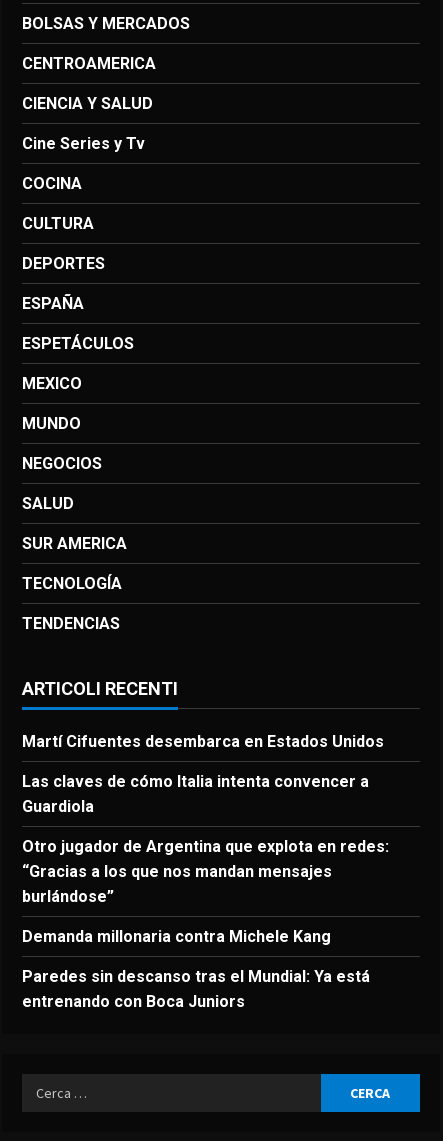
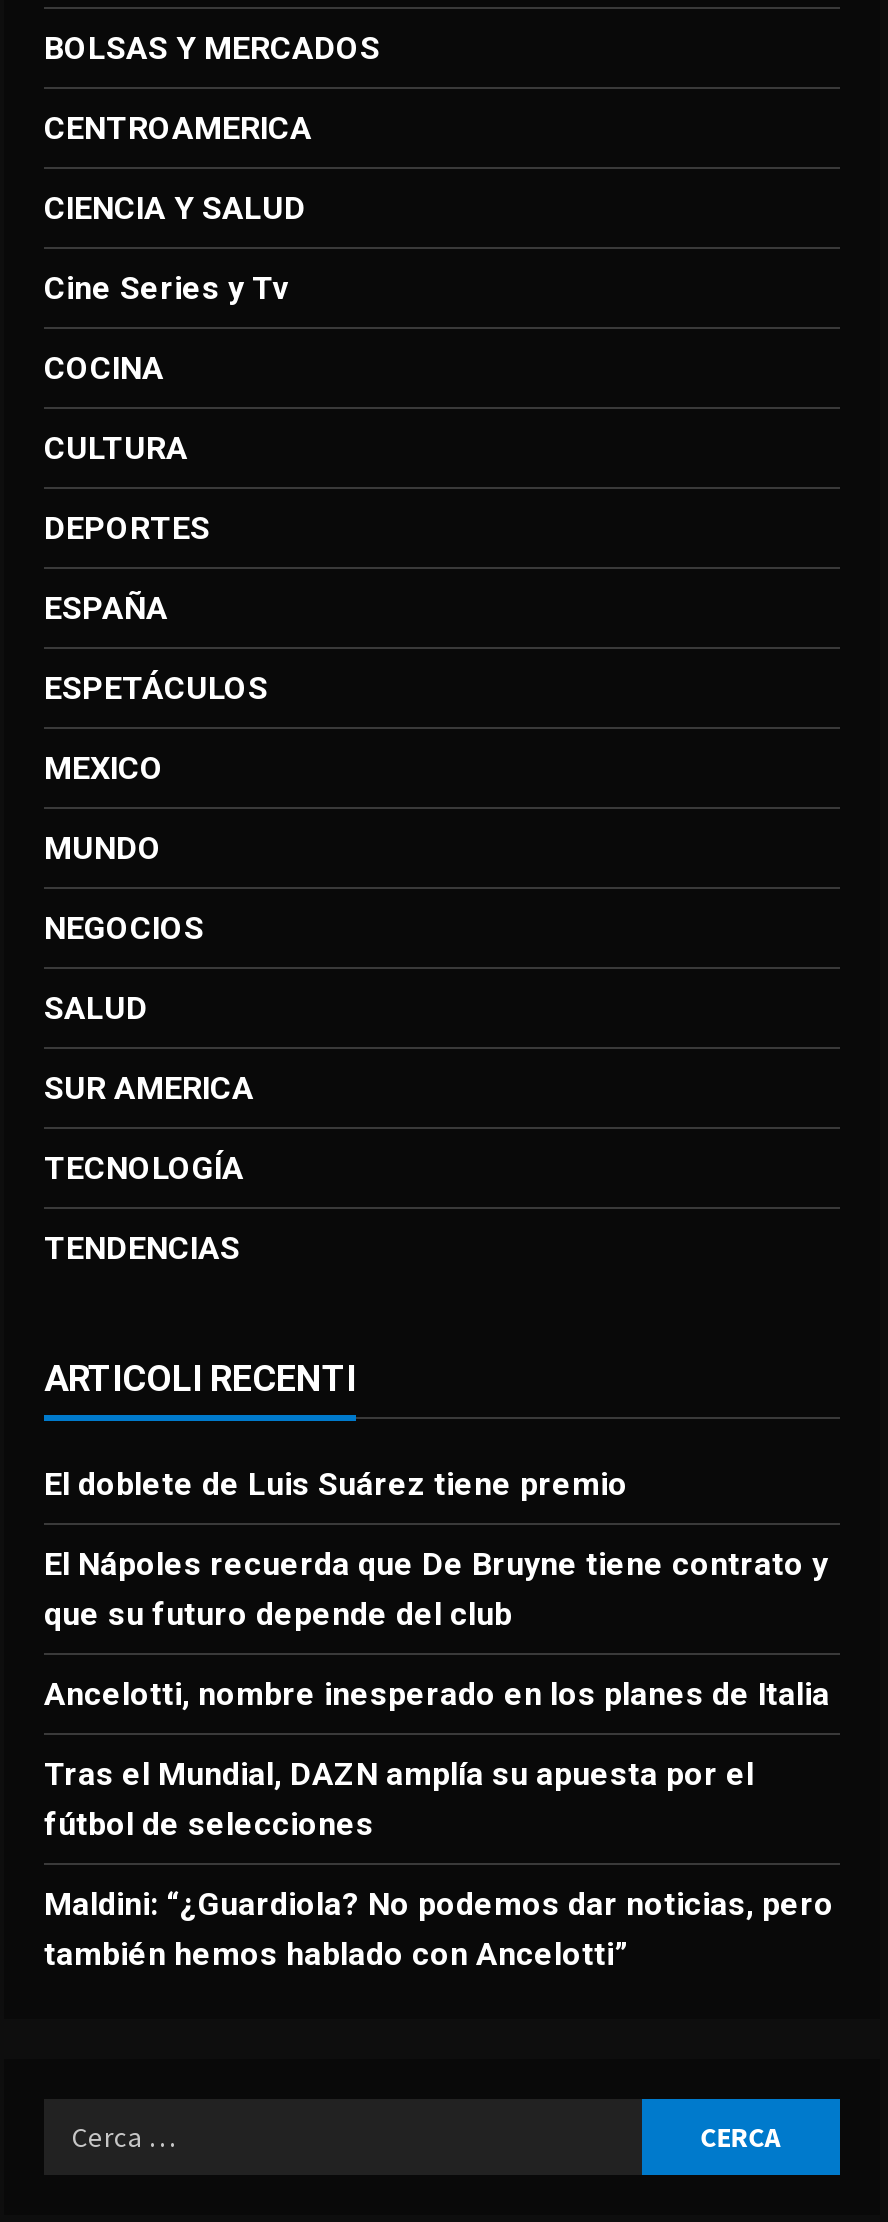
[22,732,384,751] Martí Cifuentes desembarca en Estados Unidos -> [44,1465,628,1503] El doblete de Luis Suárez tiene premio
[22,772,369,816] Las claves de cómo Italia intenta convencer a | Guardiola -> [44,1545,828,1633] El Nápoles recuerda que De Bruyne tiene contrato y | que su futuro depende del club
[22,837,389,906] Otro jugador de Argentina que explota en redes: | “Gracias a los que nos mandan mensajes | burlándose” -> [44,1675,830,1713] Ancelotti, nombre inesperado en los planes de Italia
[22,927,331,946] Demanda millonaria contra Michele Kang -> [44,1755,754,1843] Tras el Mundial, DAZN amplía su apuesta por el | fútbol de selecciones
[22,967,370,1011] Paredes sin descanso tras el Mundial: Ya está | entrenando con Boca Juniors -> [44,1885,834,1973] Maldini: “¿Guardiola? No podemos dar noticias, pero | también hemos hablado con Ancelotti”

